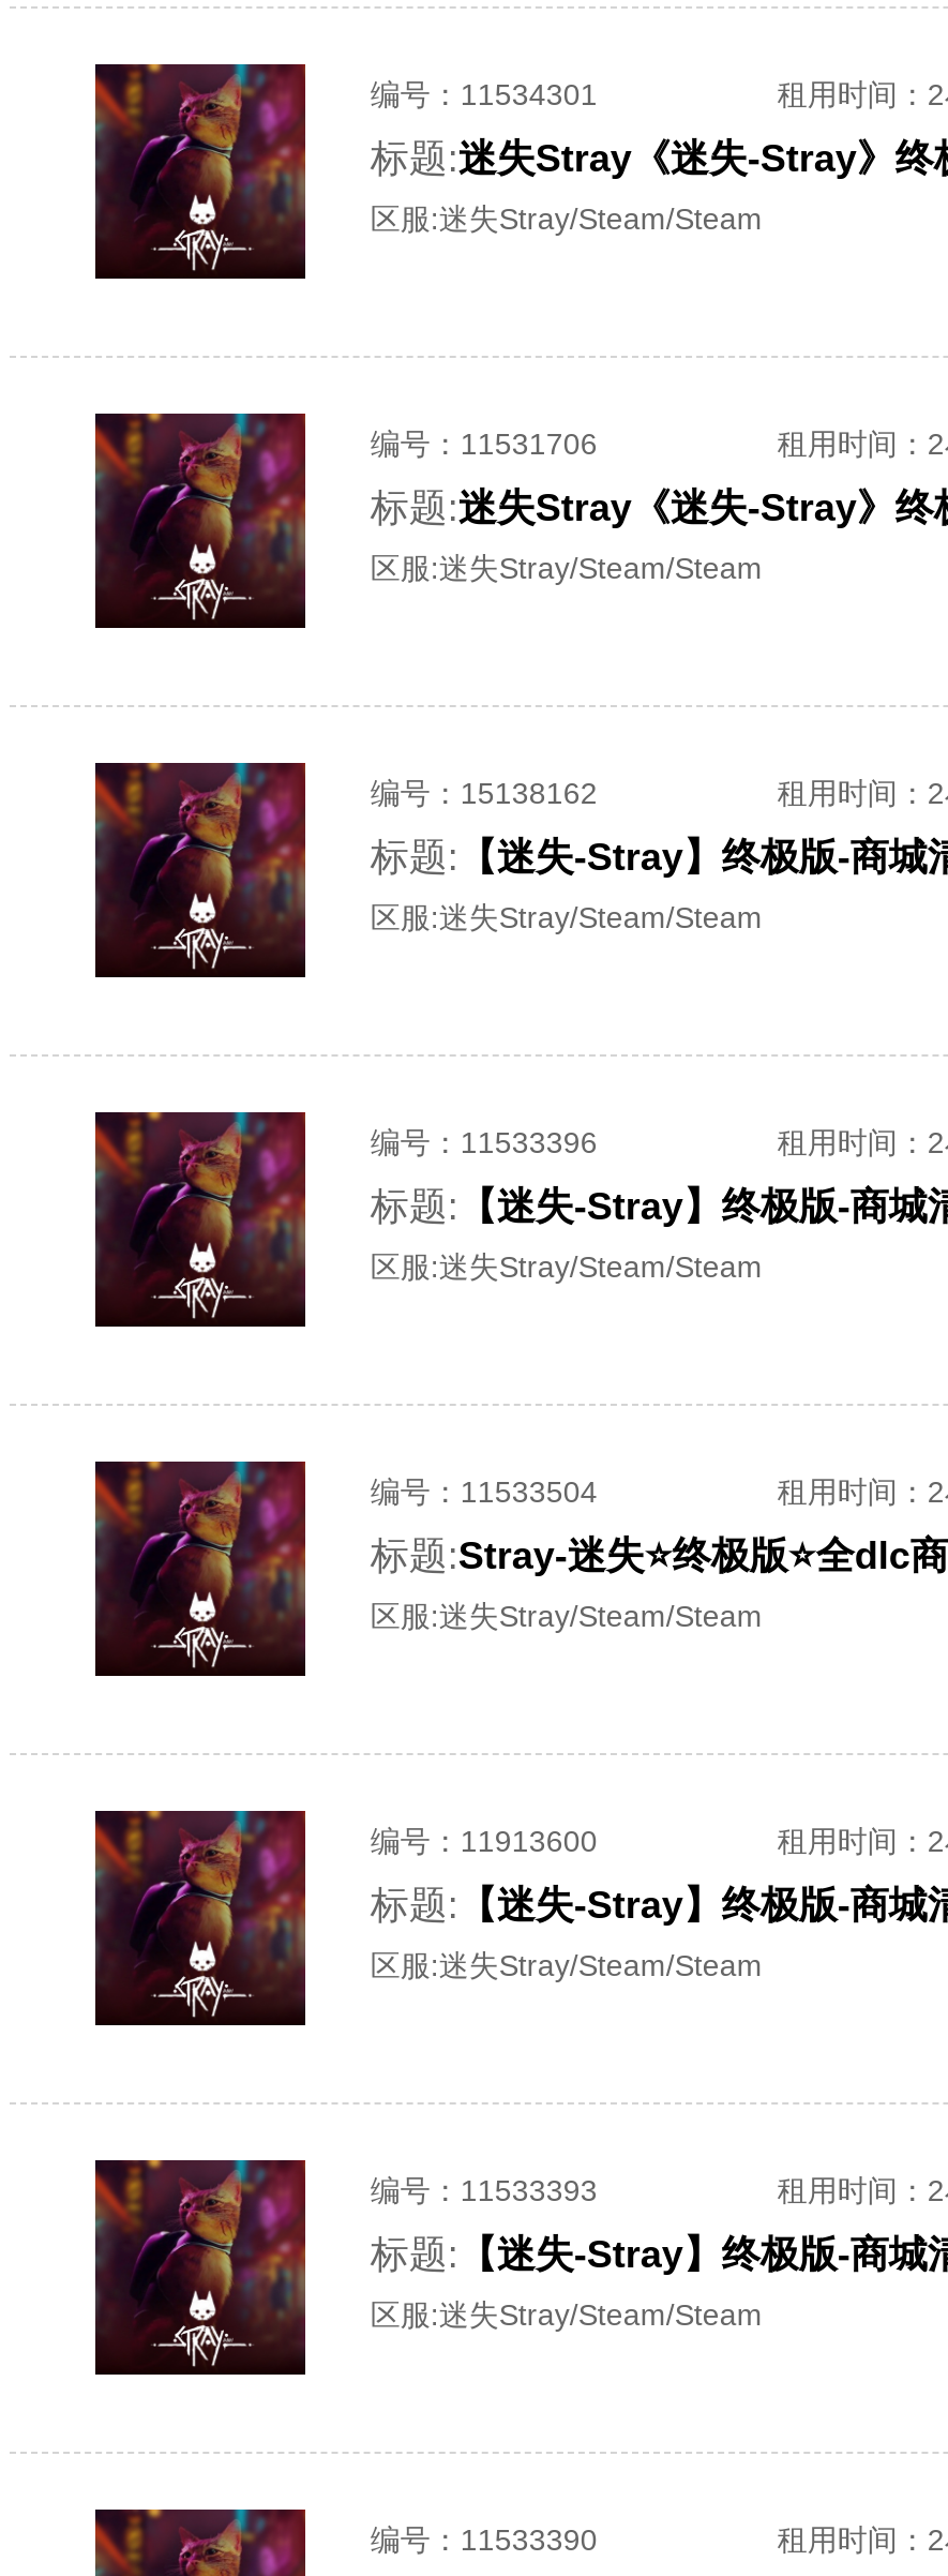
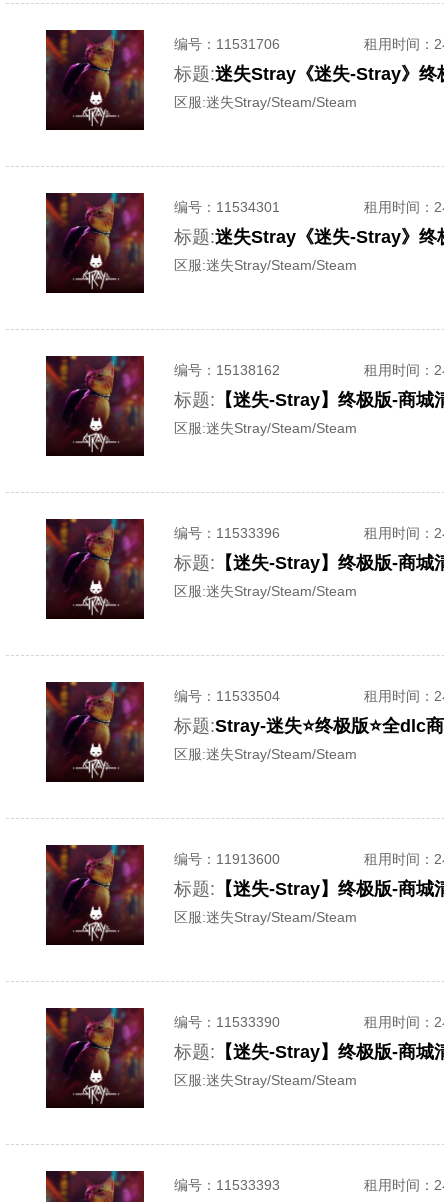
[370,77,606,111] 编号：11534301 -> [174,36,284,52] 编号：11531706
[370,426,606,461] 编号：11531706 -> [174,199,284,215] 编号：11534301
[370,2173,606,2207] 编号：11533393 -> [174,1014,284,1030] 编号：11533390
[370,2522,606,2557] 编号：11533390 -> [174,1177,284,1193] 编号：11533393

